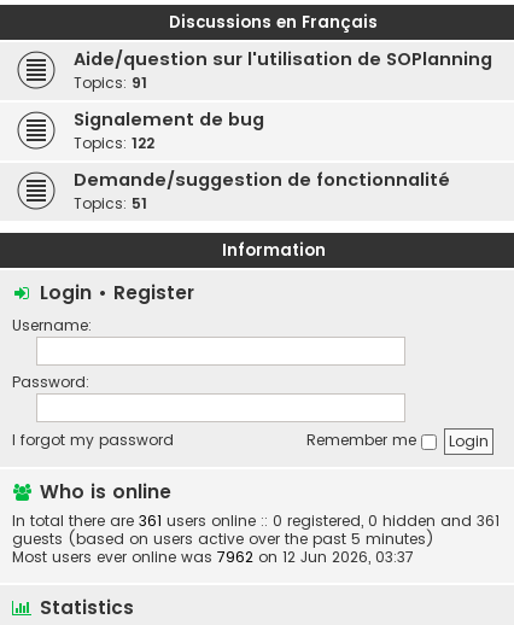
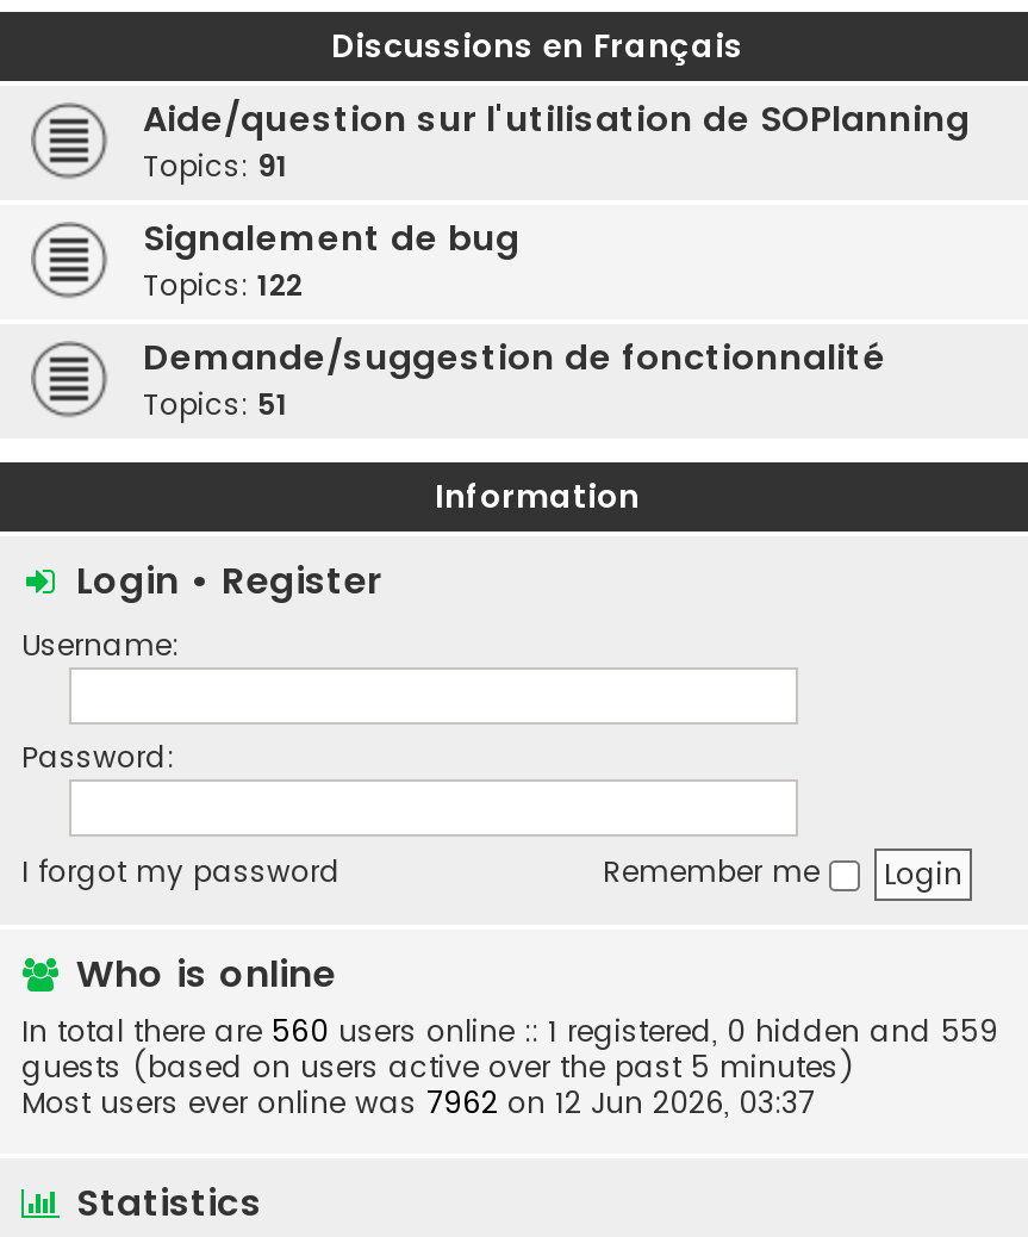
[12,511,500,531] In total there are 361 users online :: 0 registered, 0 hidden and 361 -> [21,1011,998,1052] In total there are 560 users online :: 1 registered, 0 hidden and 559

